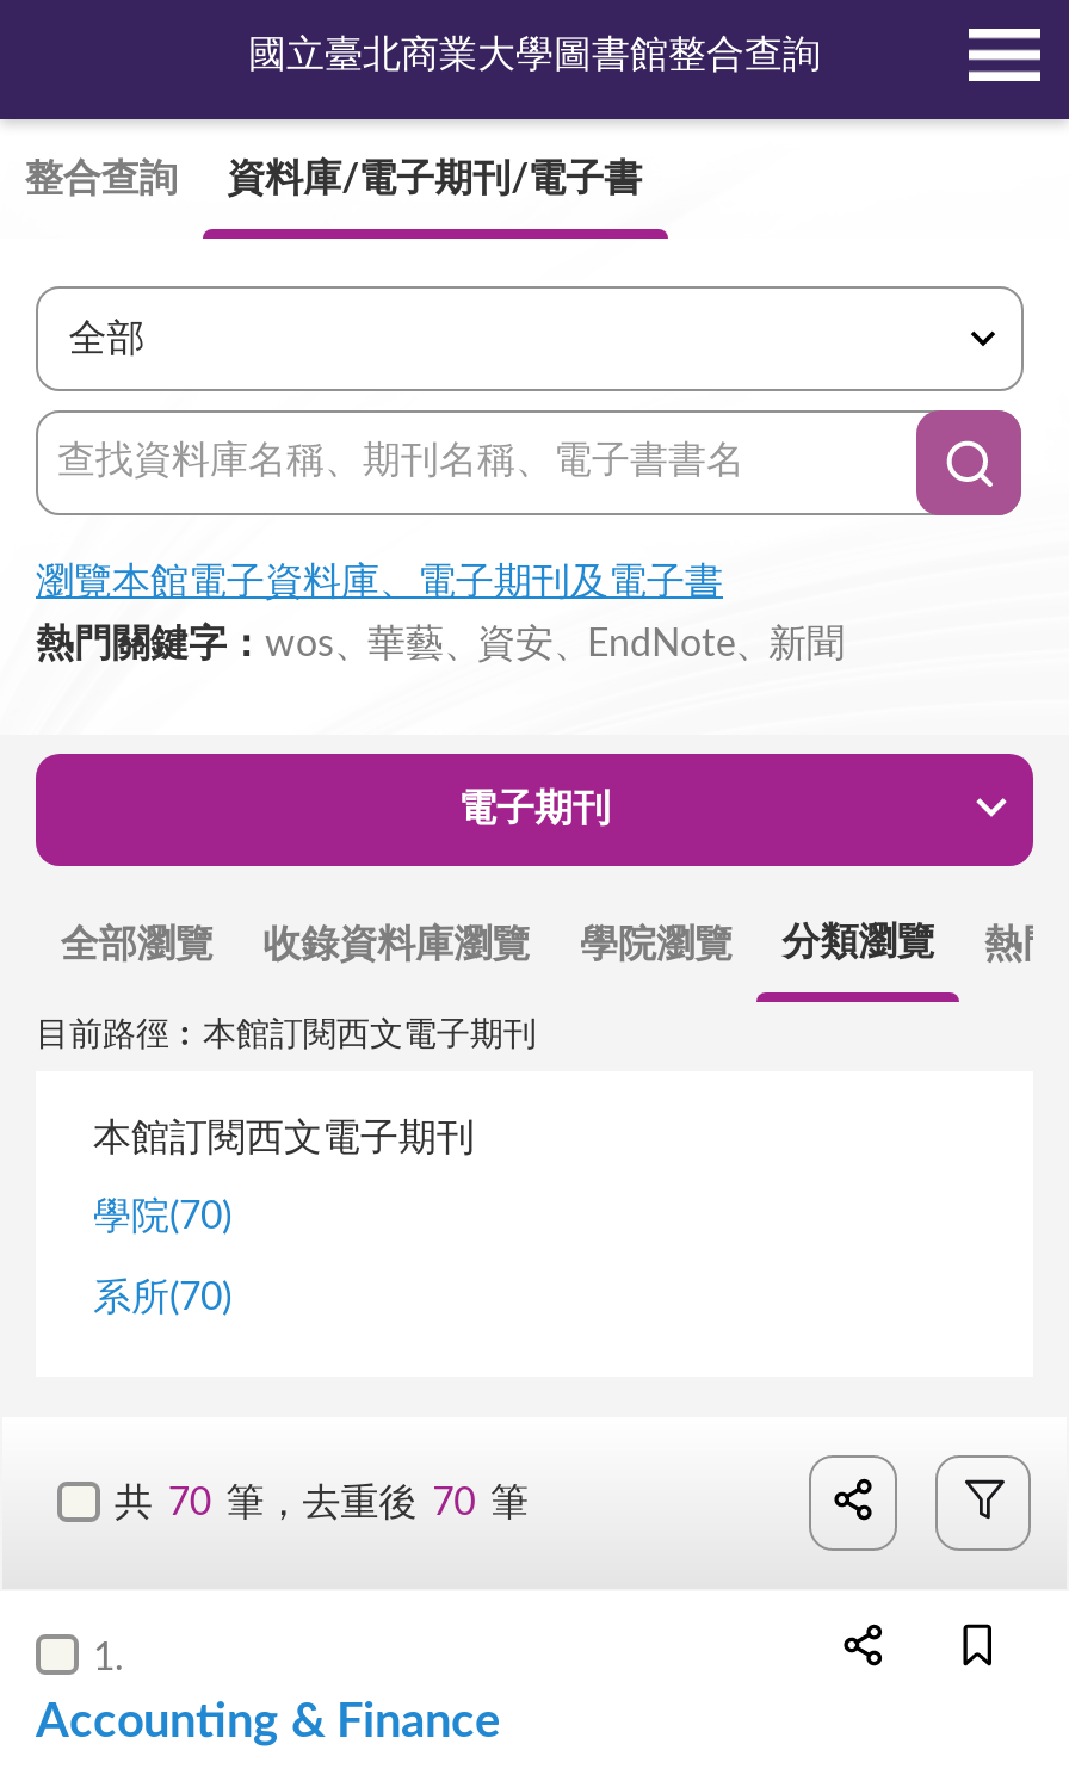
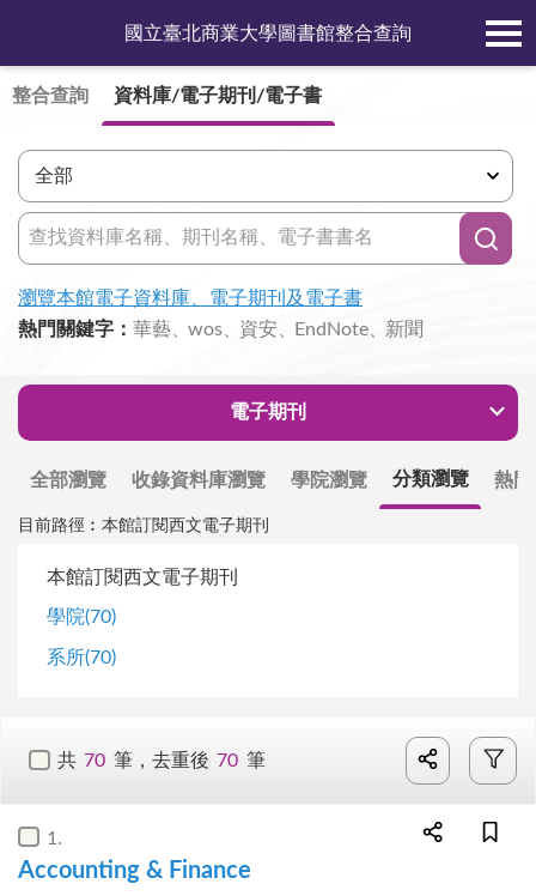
[36,626,444,664] 熱門關鍵字：wos | 華藝 -> [18,320,223,339] 熱門關鍵字：華藝 | wos

